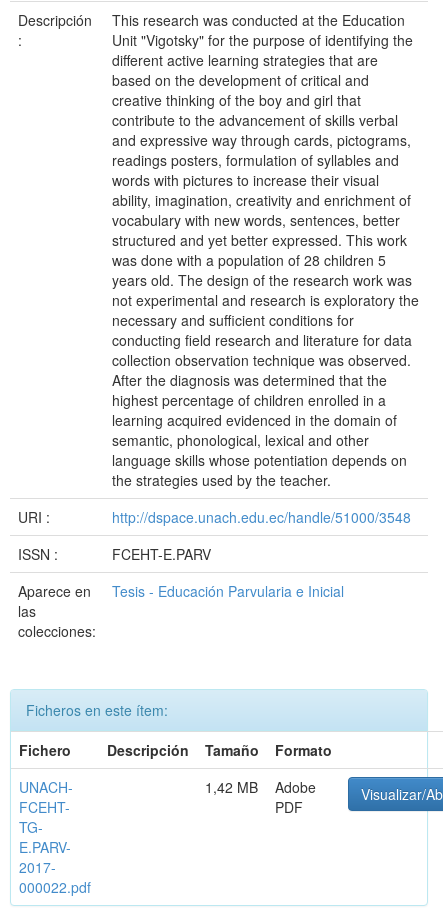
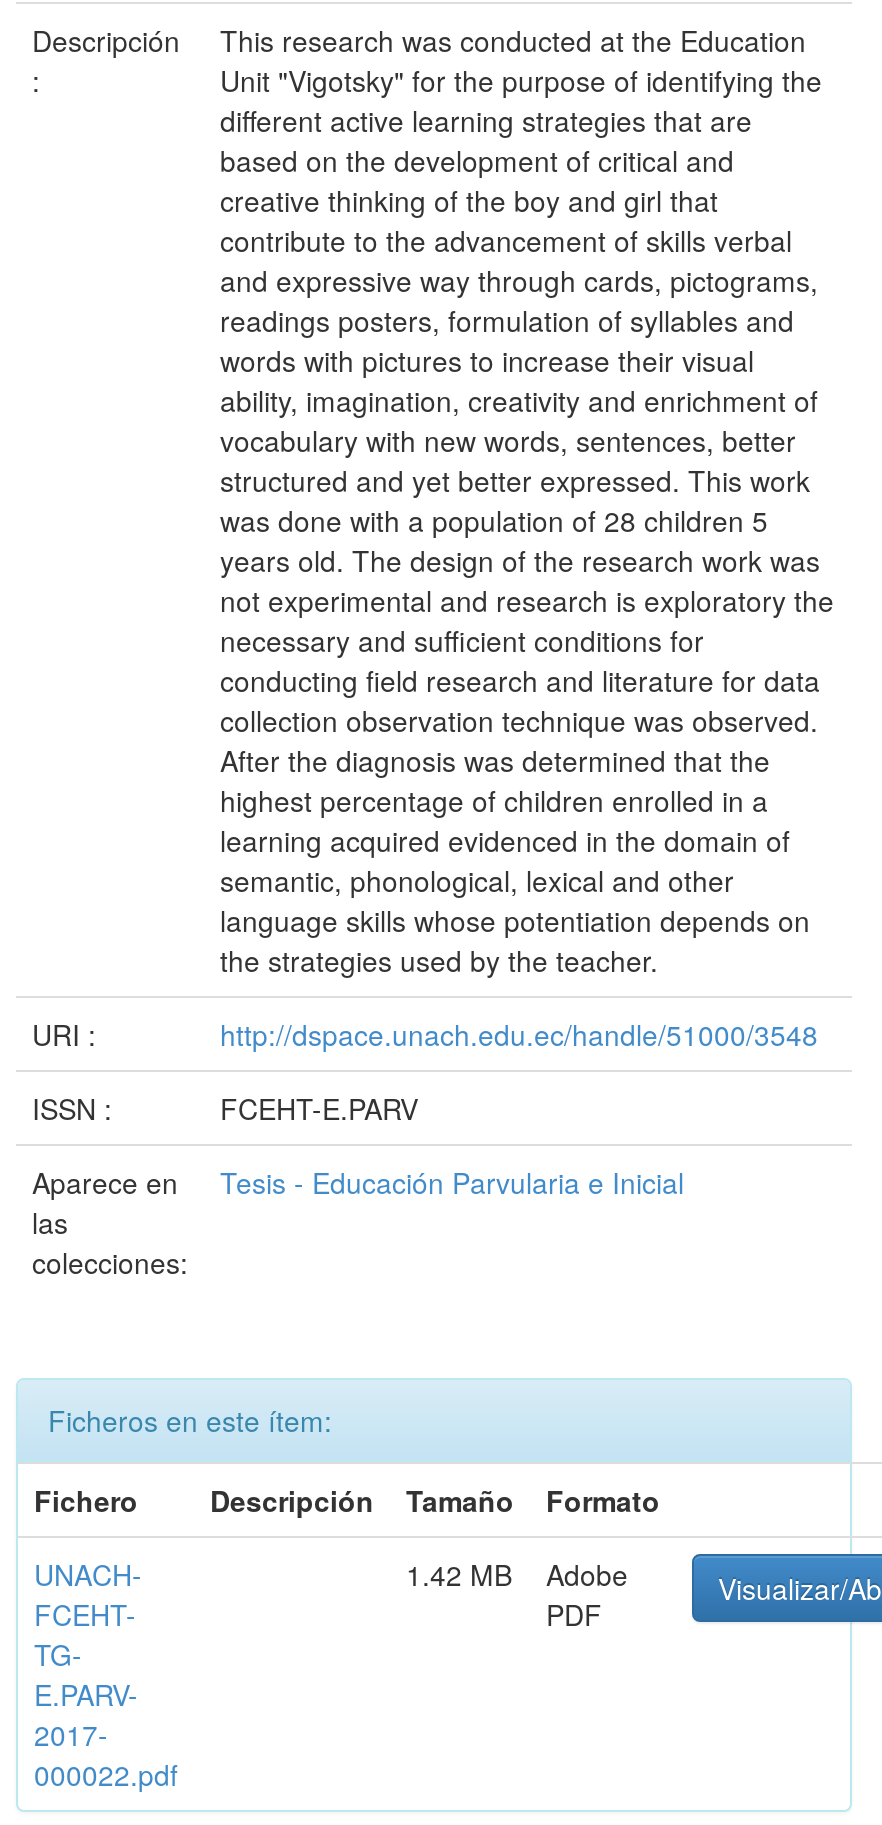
[205,777,316,797] 1,42 MB Adobe -> [406,1554,628,1594] 1.42 MB Adobe

